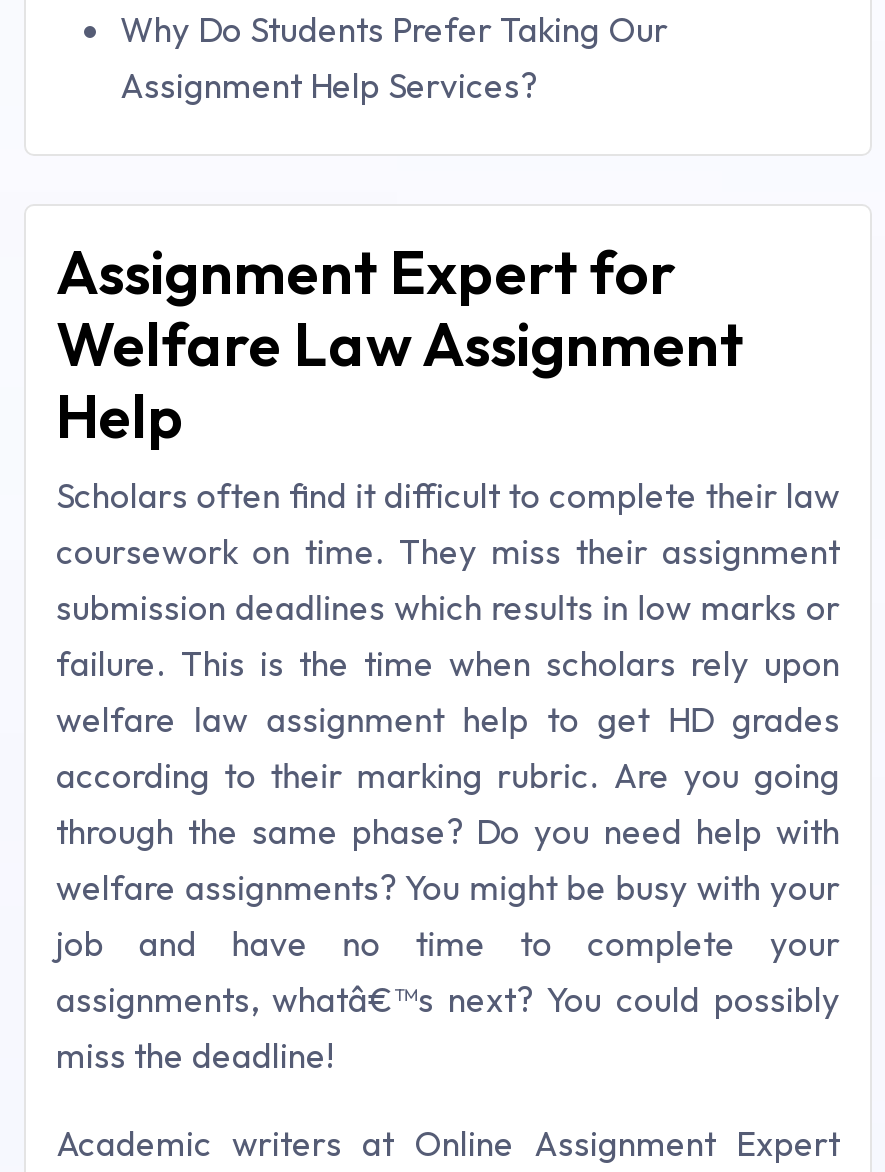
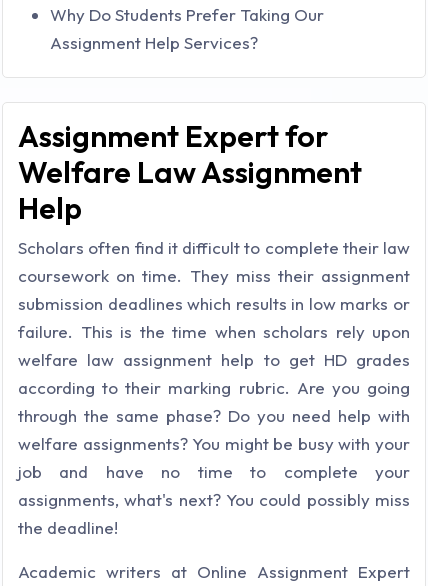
[56,978,840,1076] assignments, whatâ€™s next? You could possibly | miss the deadline! -> [18,489,410,538] assignments, what's next? You could possibly miss | the deadline!

